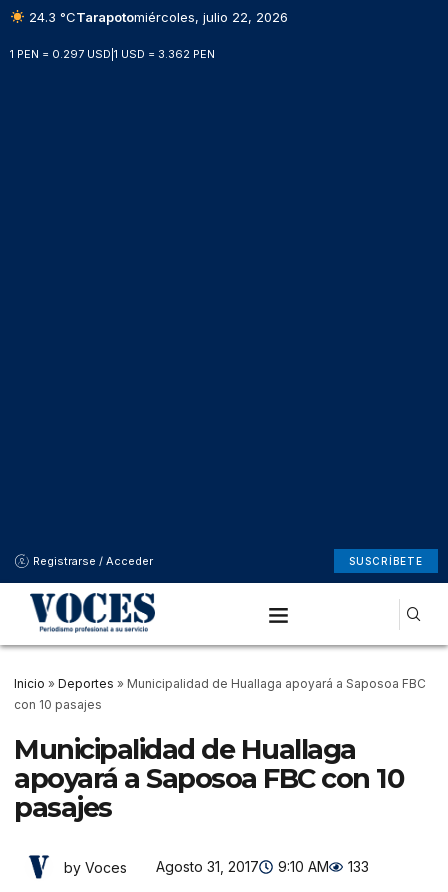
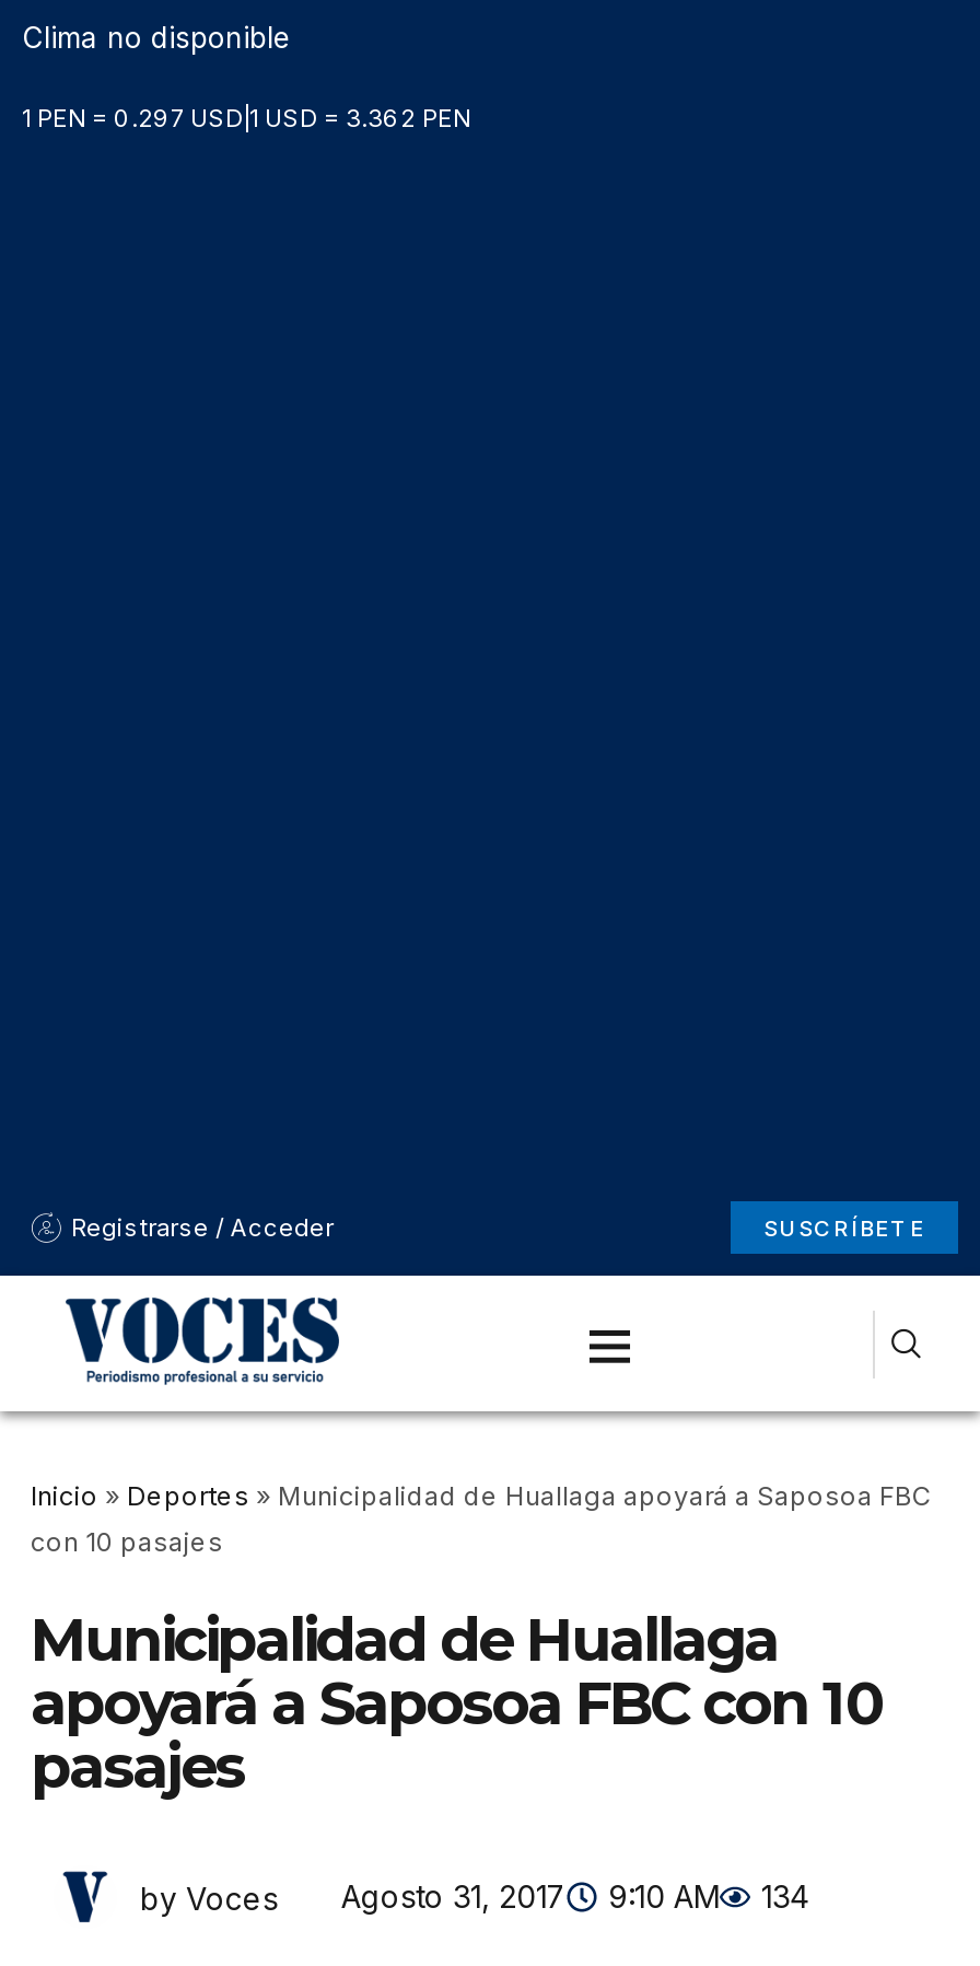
[25,9,288,25] 24.3 °CTarapotomiércoles, julio 22, 2026 -> [22,20,291,55] Clima no disponible
[64,858,369,875] by Voces Agosto 31, 2017 9:10 AM 133 -> [140,1877,809,1916] by Voces Agosto 31, 2017 9:10 AM 134

